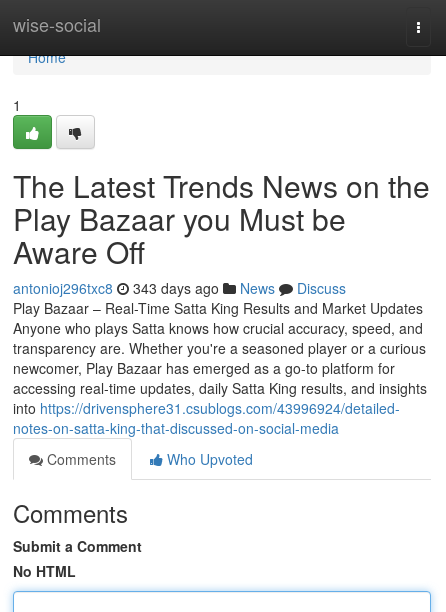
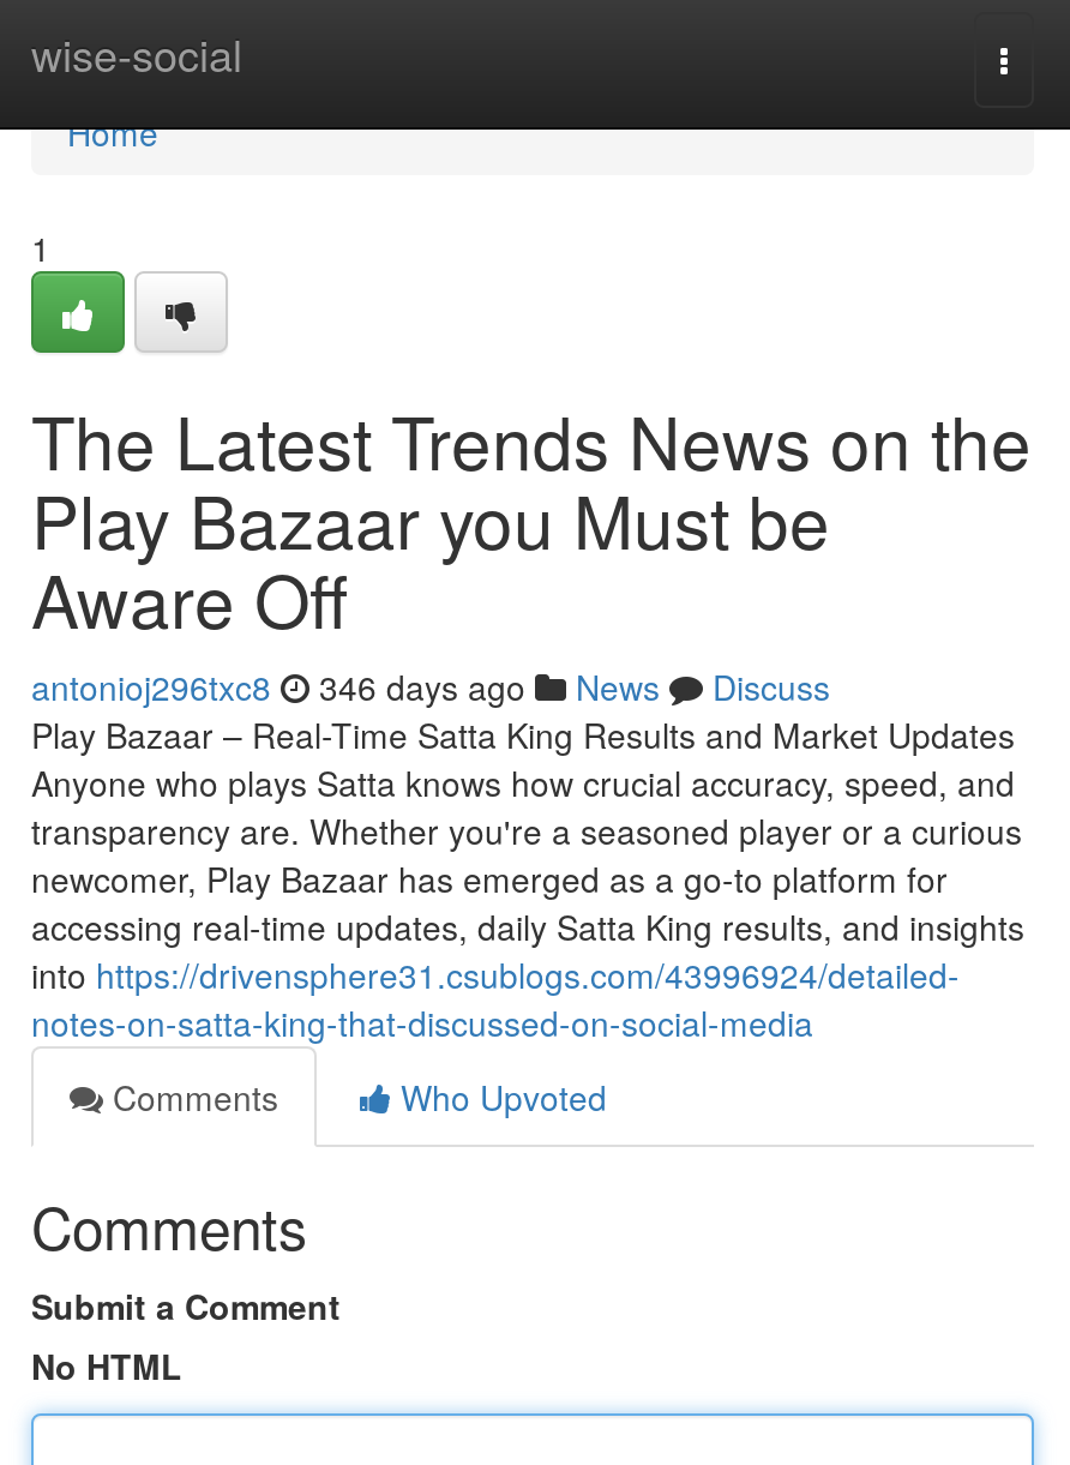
[13,278,346,298] antonioj296txc8 343 days ago News Discuss -> [31,662,830,710] antonioj296txc8 346 days ago News Discuss

